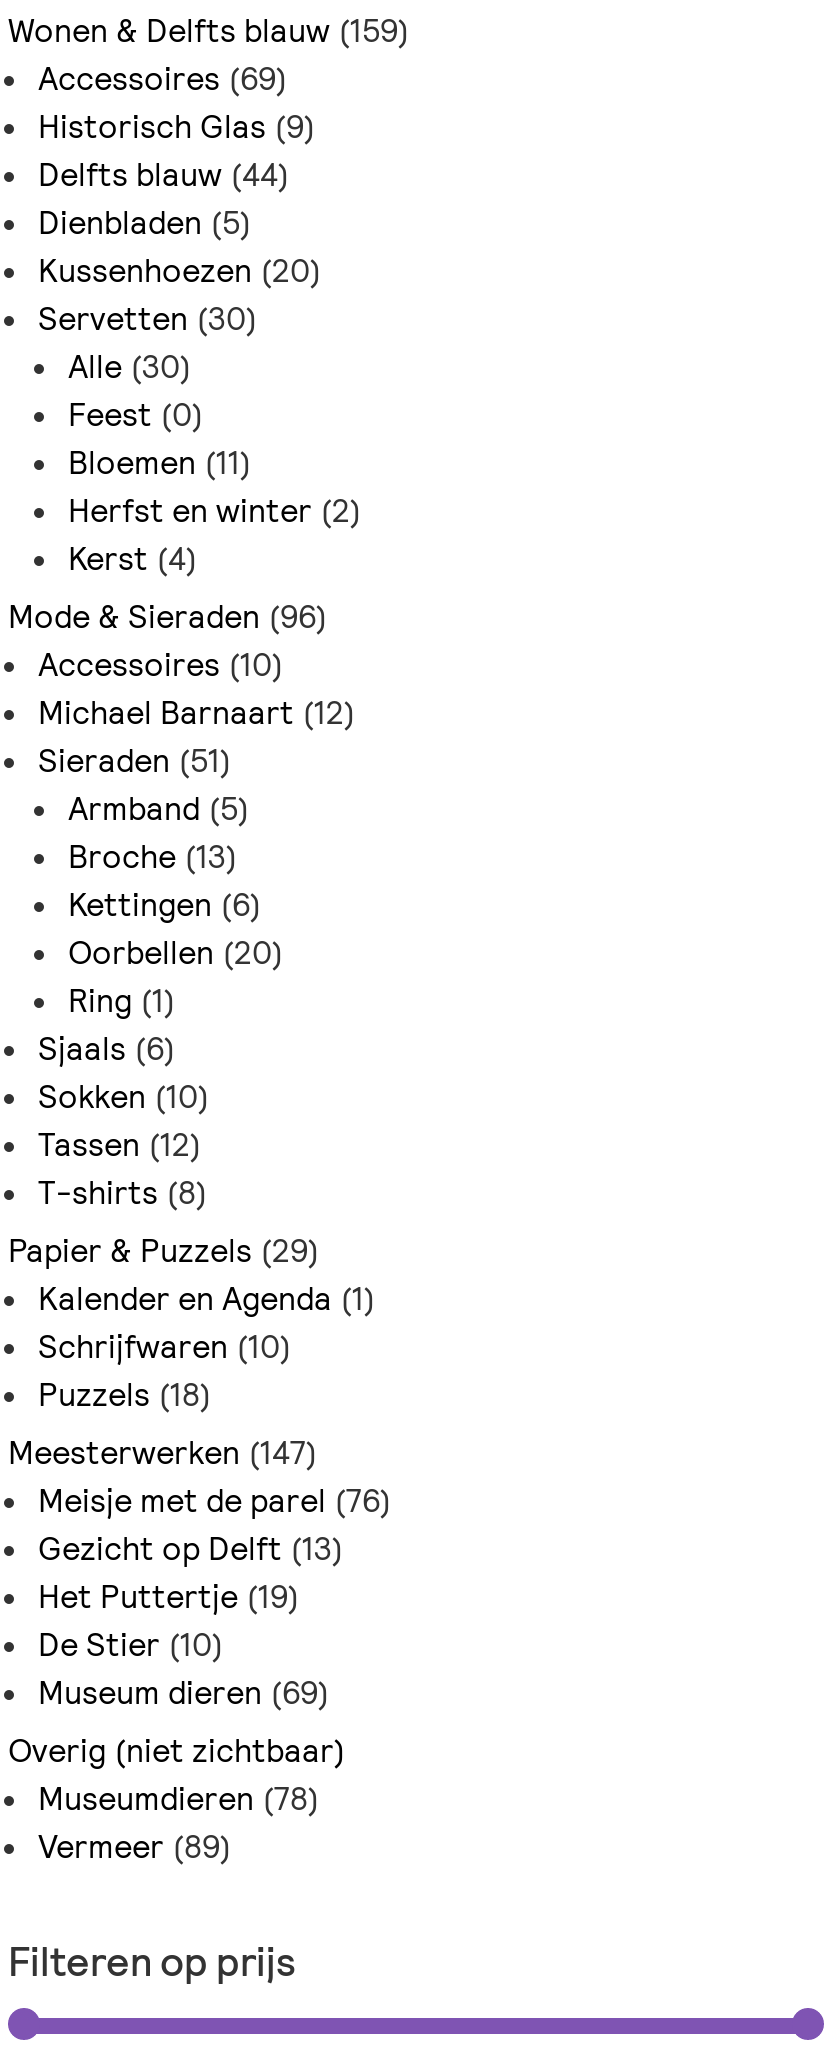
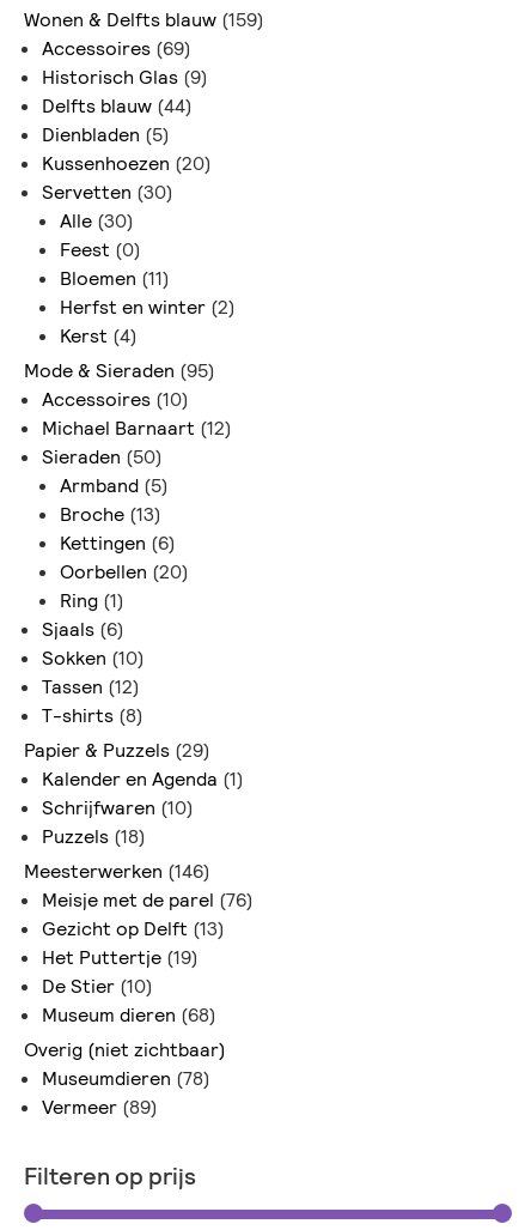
[8,596,328,638] Mode & Sieraden (96) -> [24,358,215,383] Mode & Sieraden (95)
[38,740,232,782] Sieraden (51) -> [42,444,163,469] Sieraden (50)
[8,1432,318,1474] Meesterwerken (147) -> [24,858,210,884] Meesterwerken (146)
[38,1672,330,1714] Museum dieren (69) -> [42,1002,216,1027] Museum dieren (68)

